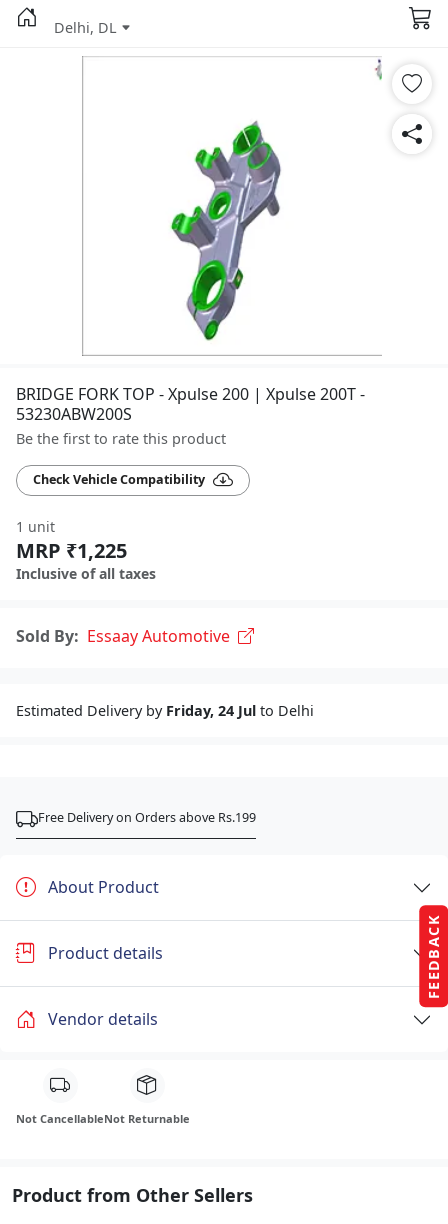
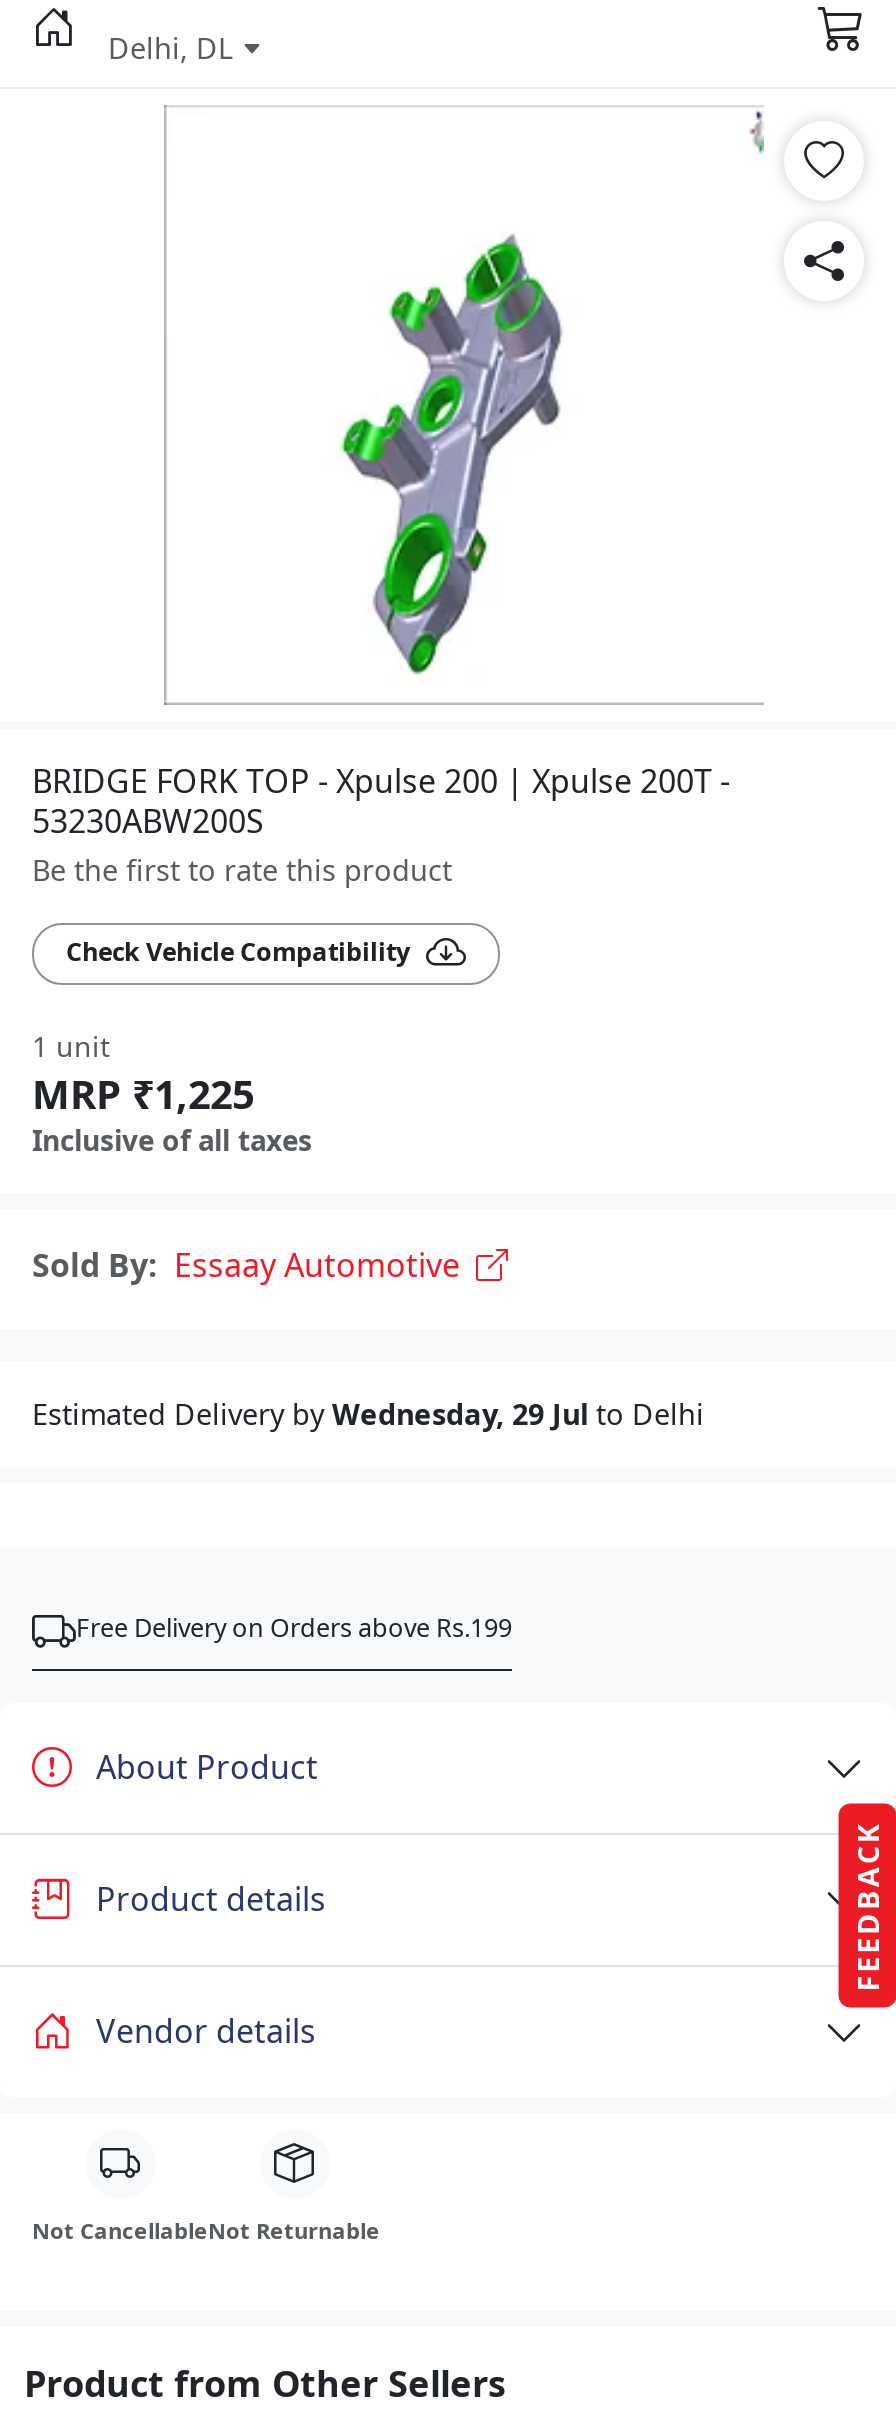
[16,700,314,719] Estimated Delivery by Friday, 24 Jul to Delhi -> [32,1394,704,1432] Estimated Delivery by Wednesday, 29 Jul to Delhi

